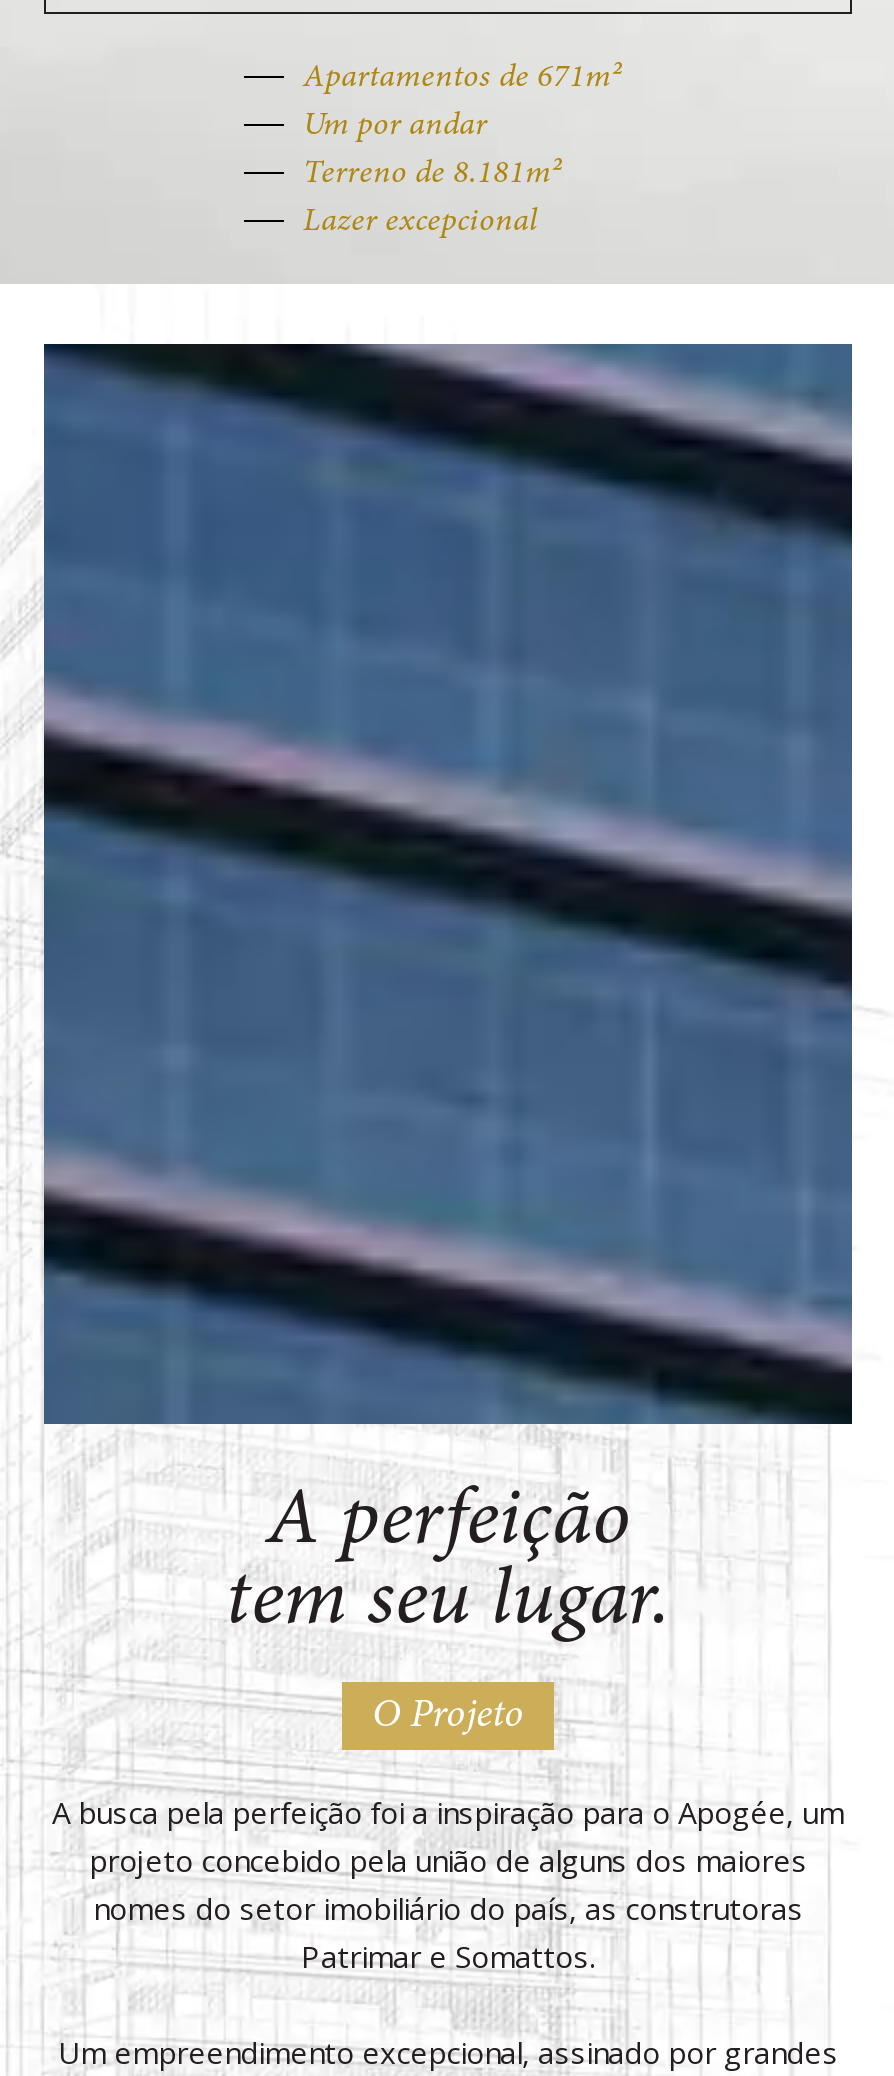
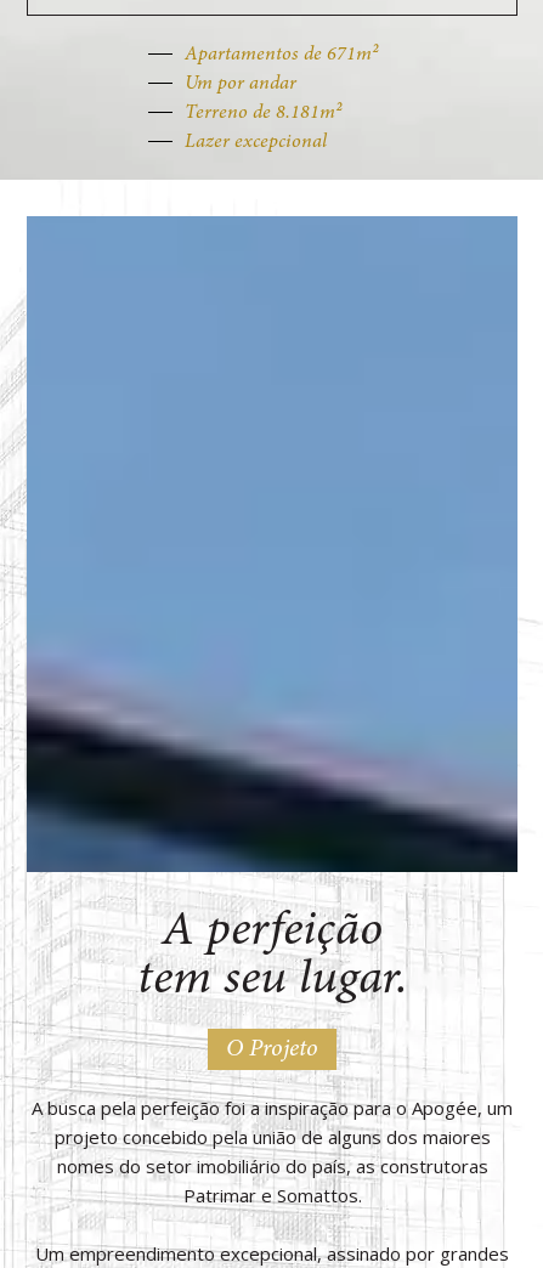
[42,342,854,1426] [image] -> [26,215,519,873] [image]

